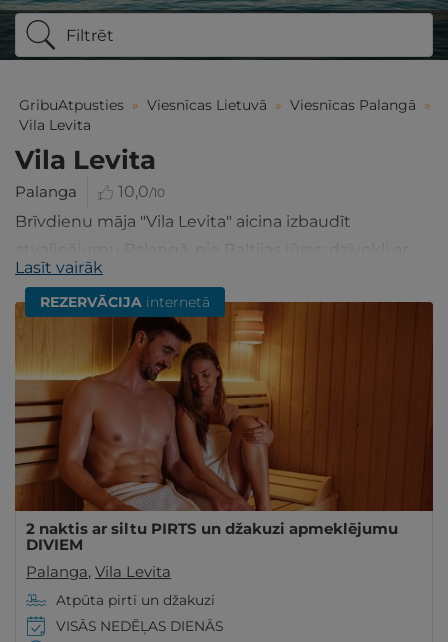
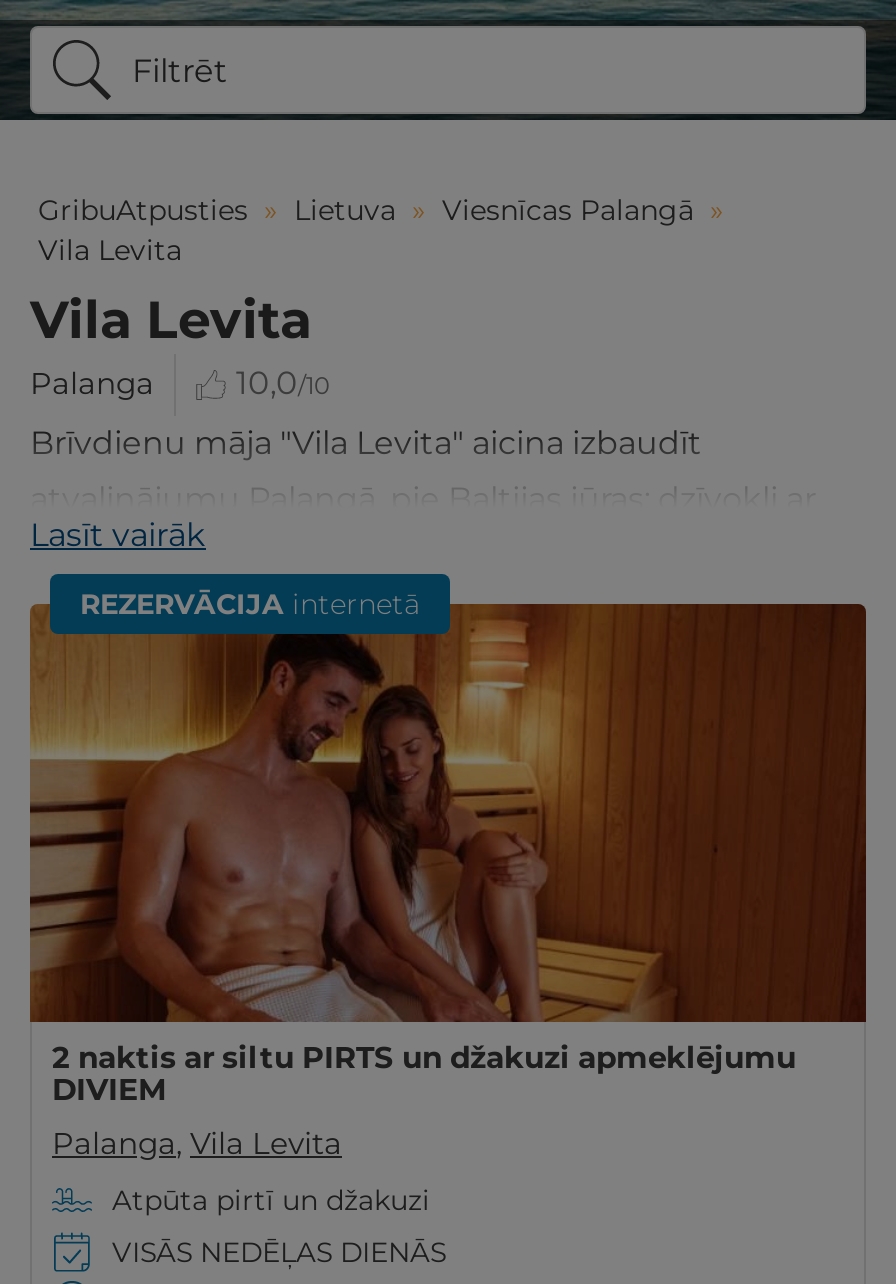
[19,96,431,114] GribuAtpusties » Viesnīcas Lietuvā » Viesnīcas Palangā » -> [38,192,724,228] GribuAtpusties » Lietuva » Viesnīcas Palangā »

